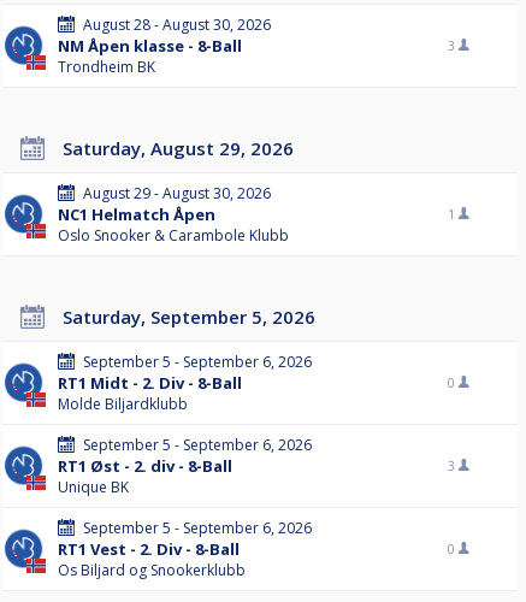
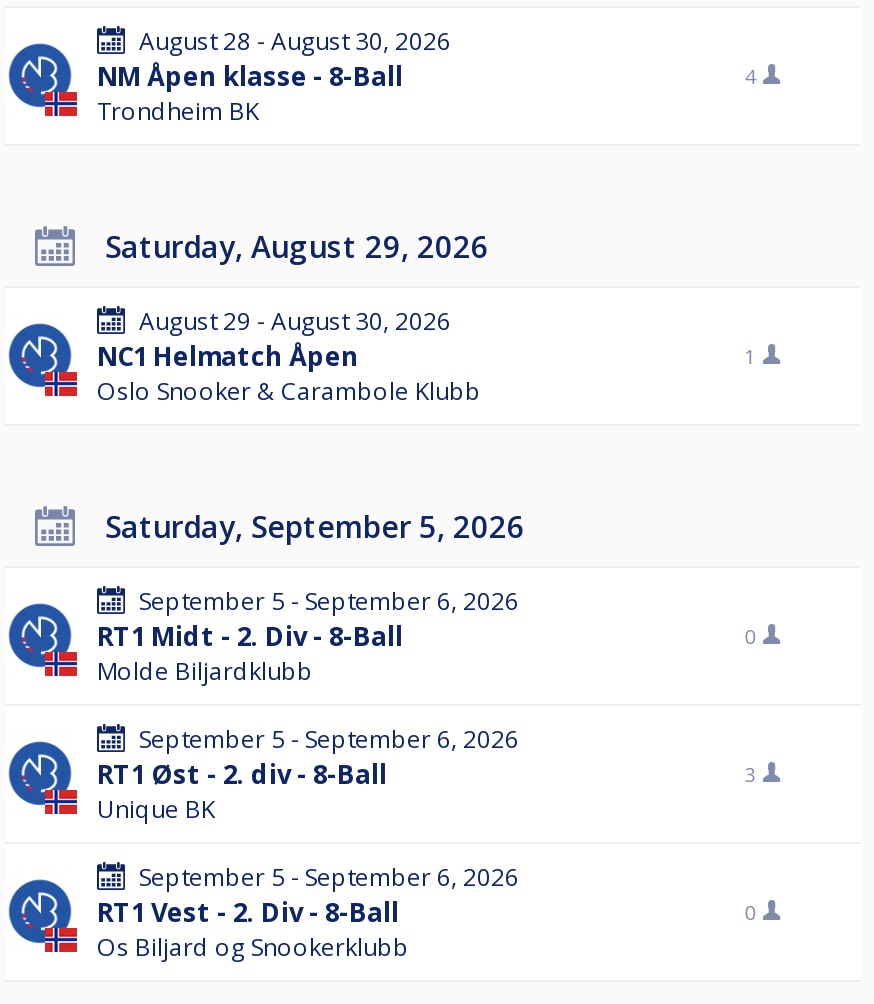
[447,38,458,55] 3 -> [744,63,762,91] 4

